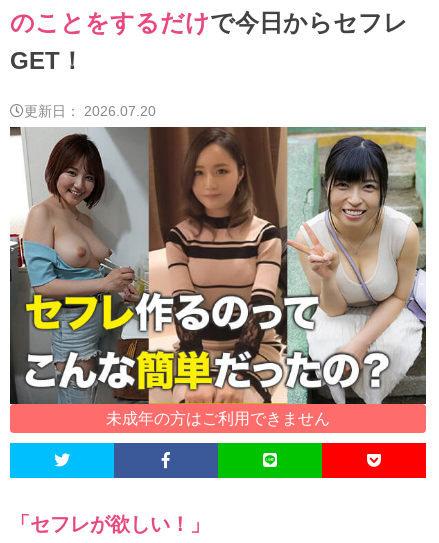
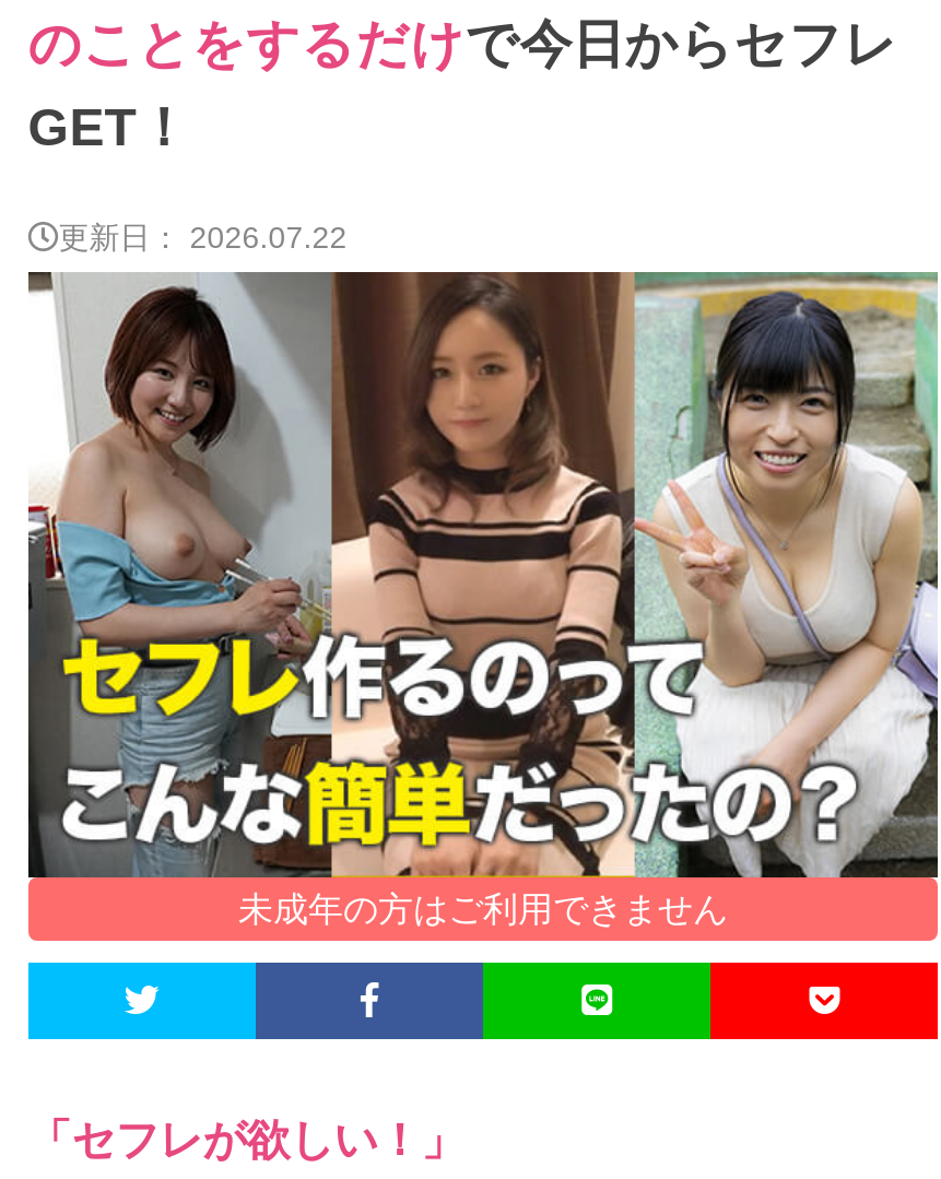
[24,103,156,119] 更新日： 2026.07.20 -> [58,219,347,254] 更新日： 2026.07.22

